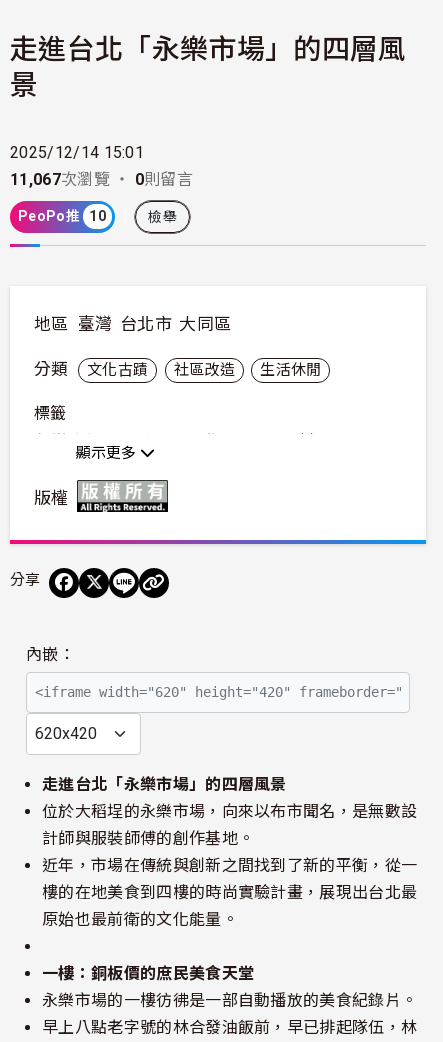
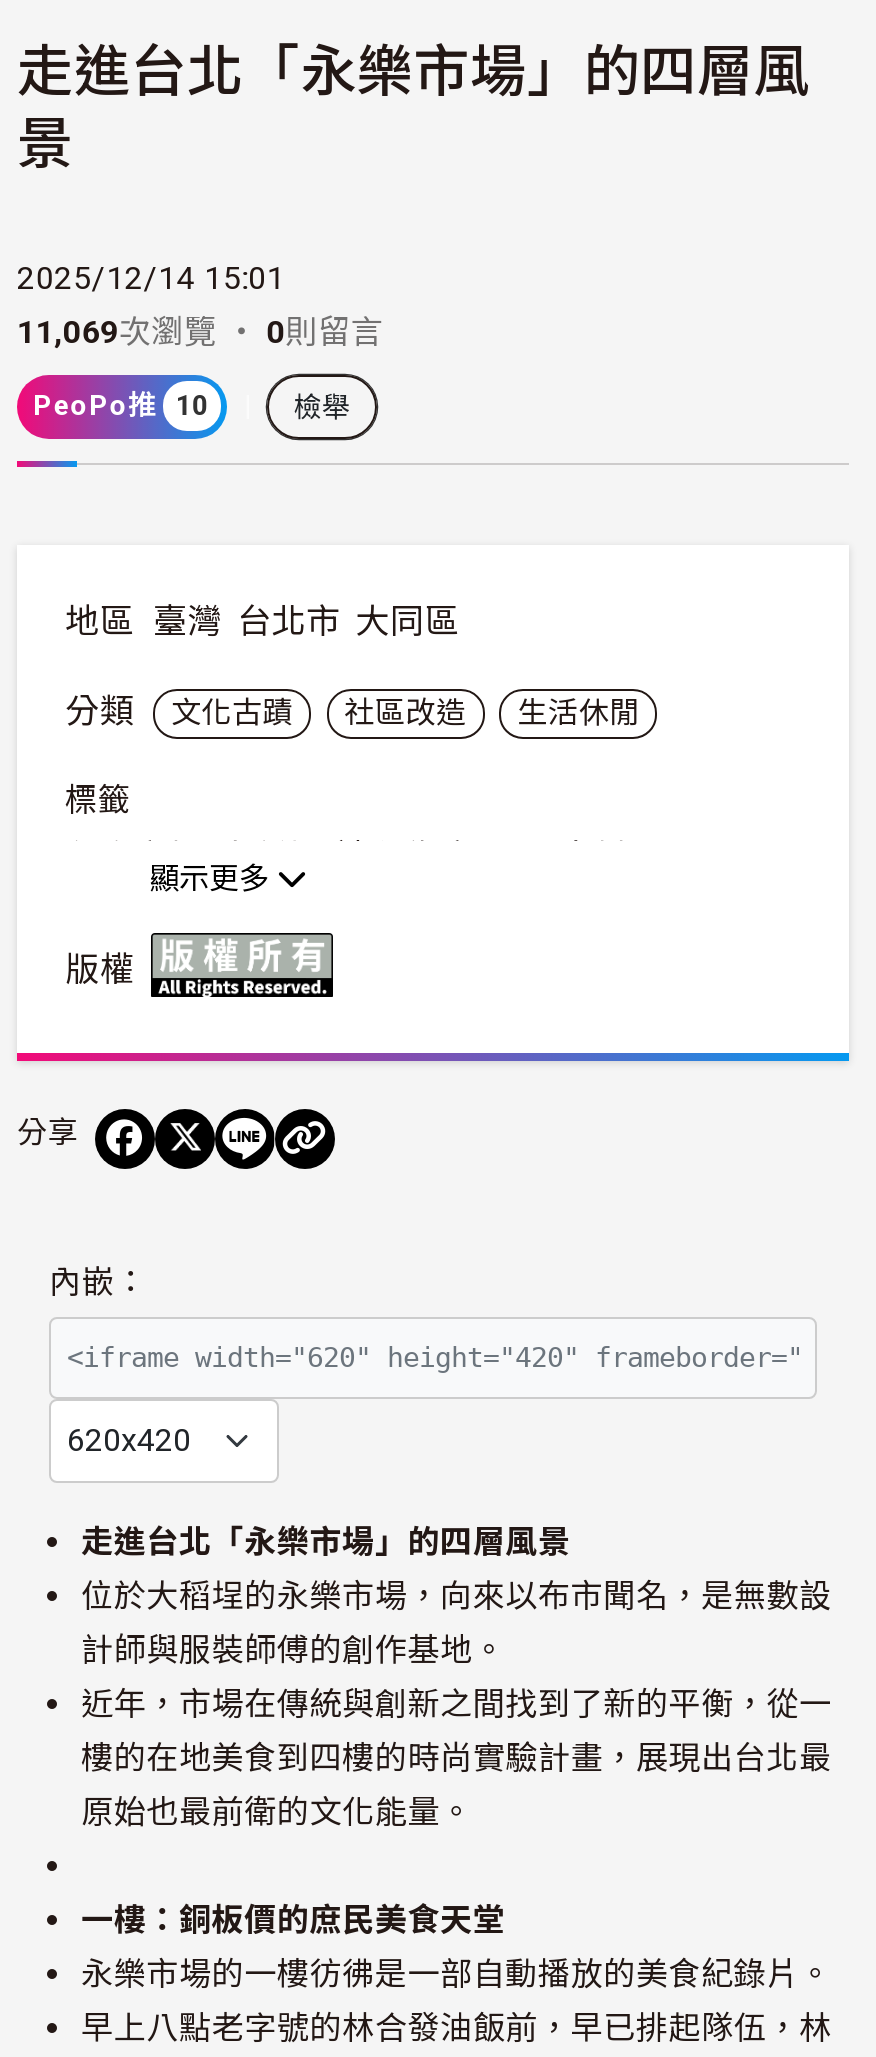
[10,170,193,189] 11,067次瀏覽 ・0則留言 -> [17,313,383,351] 11,069次瀏覽 ・0則留言

